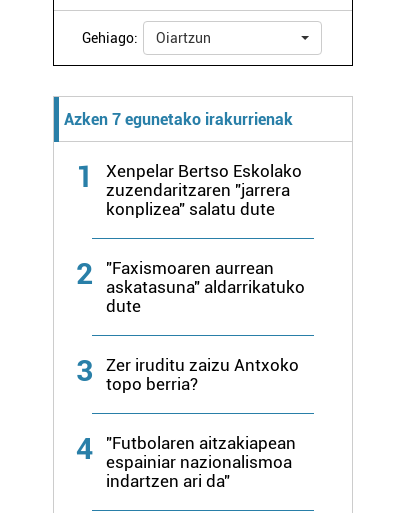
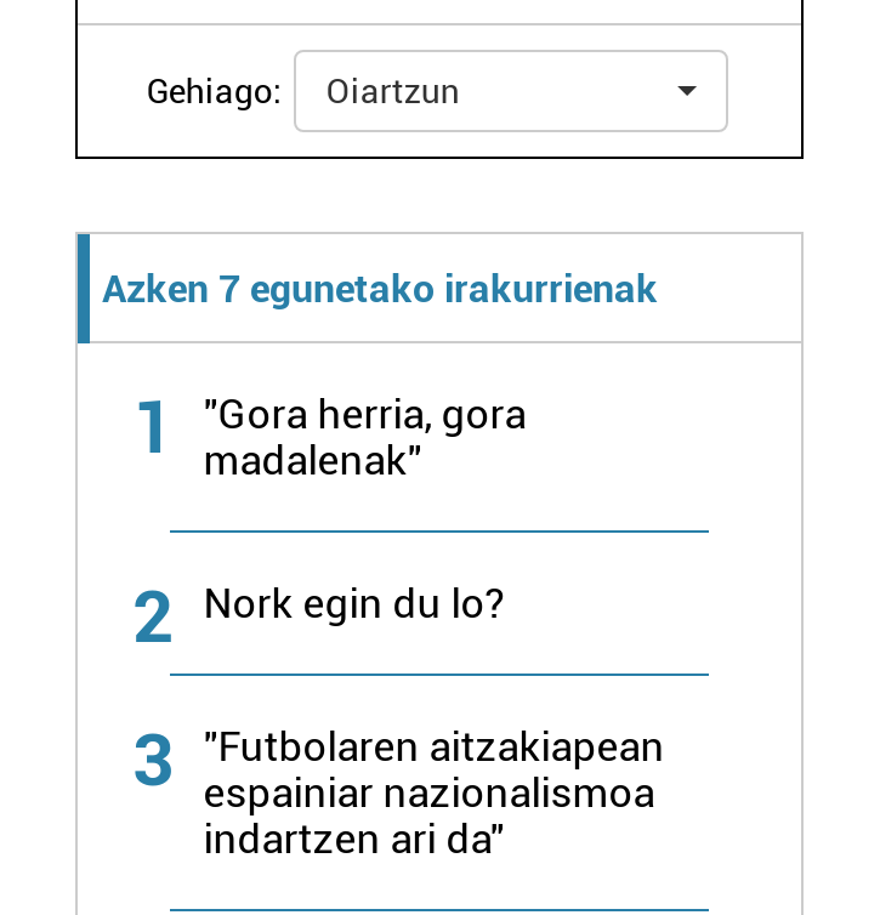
[106,161,302,219] Xenpelar Bertso Eskolako | zuzendaritzaren "jarrera | konplizea" salatu dute -> [203,389,526,483] "Gora herria, gora | madalenak"
[106,258,305,316] "Faxismoaren aurrean | askatasuna" aldarrikatuko | dute -> [203,578,504,627] Nork egin du lo?
[76,355,299,466] Zer iruditu zaizu Antxoko | topo berria? | 4 -> none

